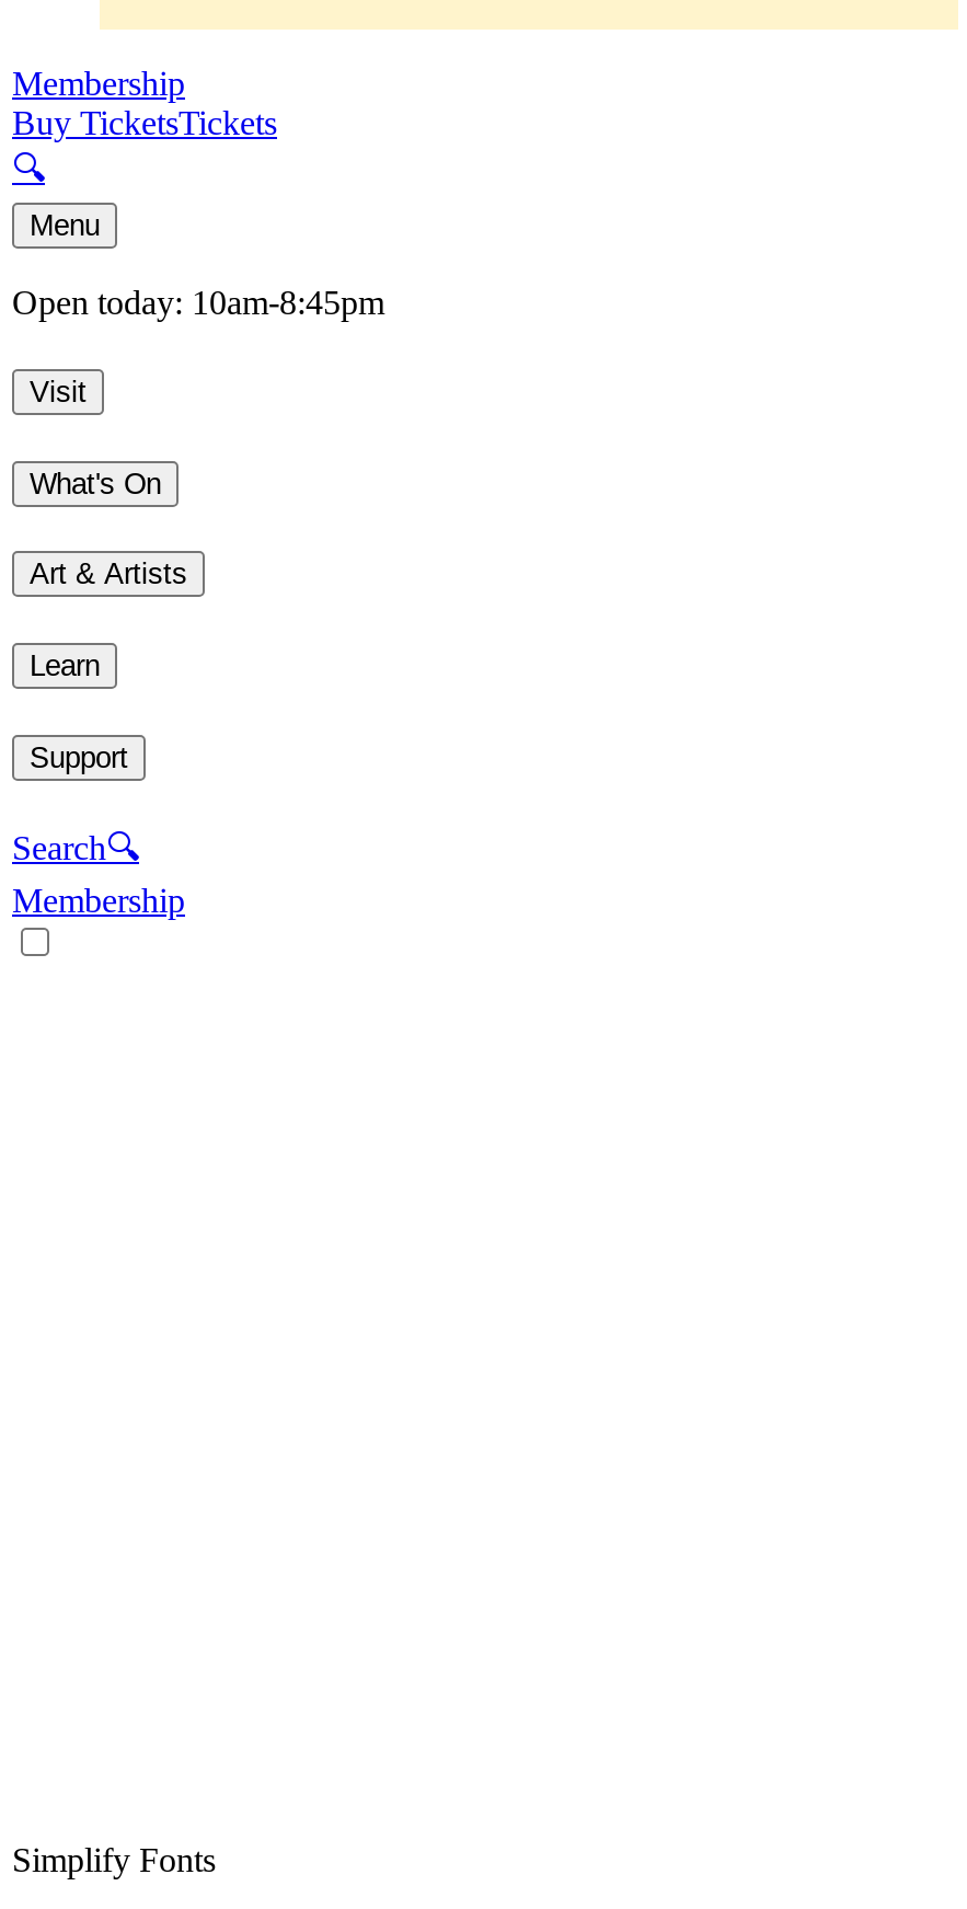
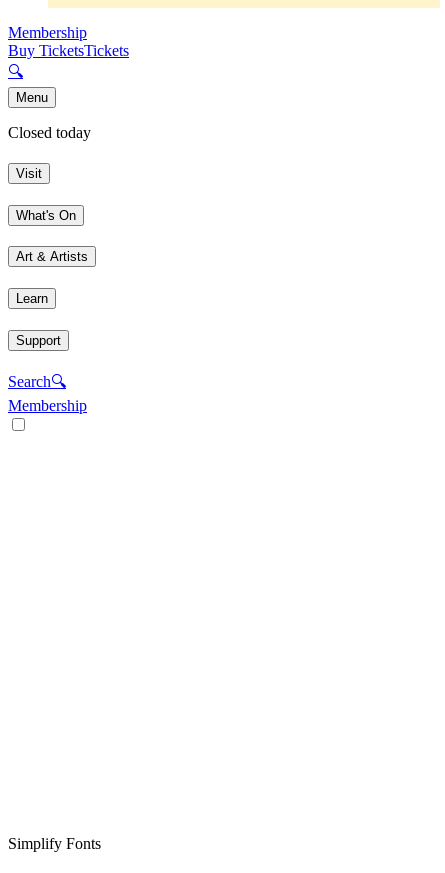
[12,284,384,322] Open today: 10am-8:45pm -> [8,124,91,141] Closed today

